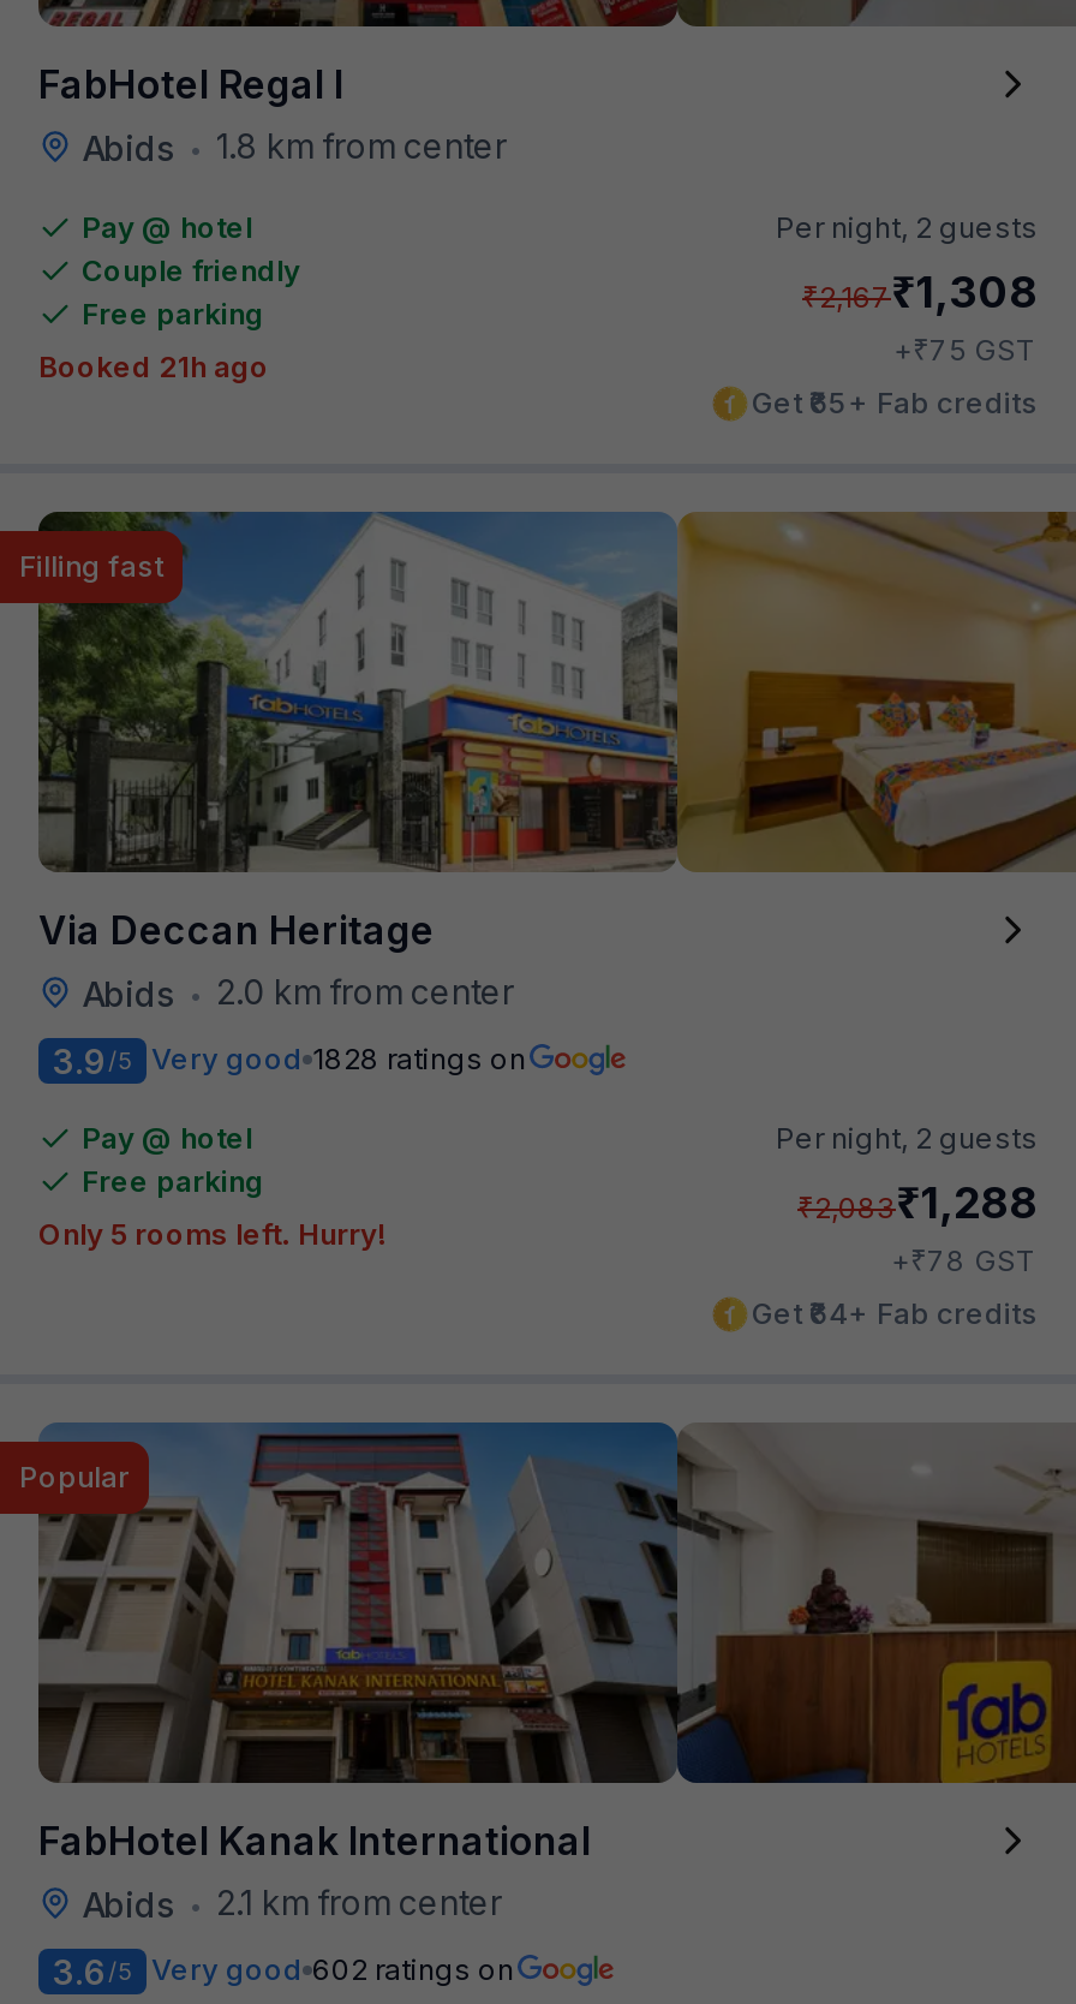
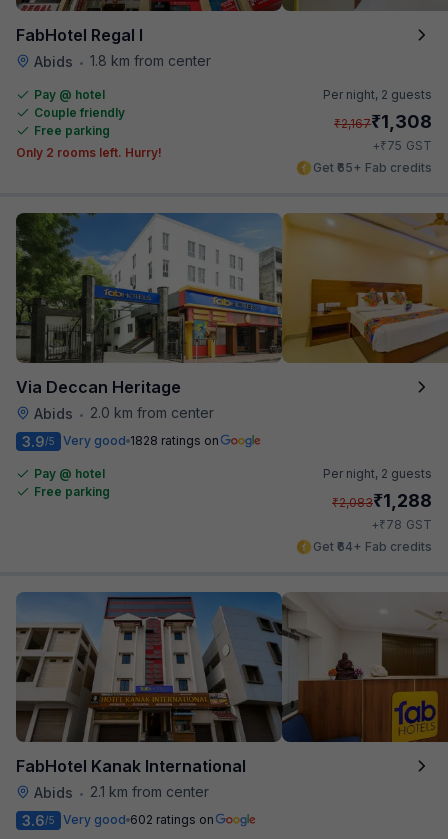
[38,347,269,383] Booked 21h ago -> [16,144,162,159] Only 2 rooms left. Hurry!
[19,547,163,583] Filling fast -> none
[38,1215,387,1251] Only 5 rooms left. Hurry! -> none
[19,1457,130,1493] Popular -> none

